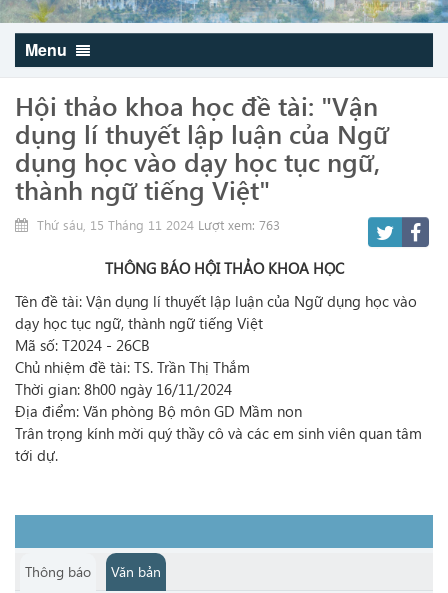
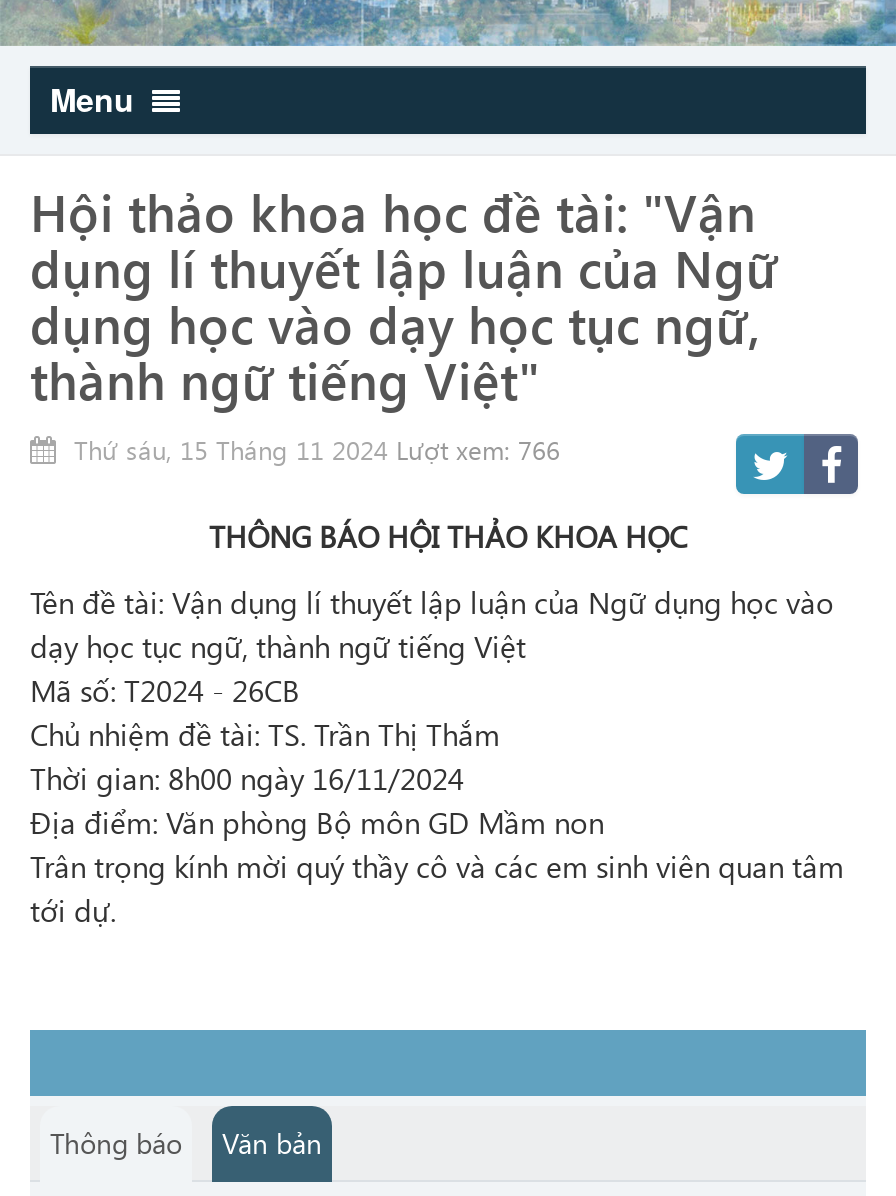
[33,216,280,233] Thứ sáu, 15 Tháng 11 2024 Lượt xem: 763 -> [66,432,560,466] Thứ sáu, 15 Tháng 11 2024 Lượt xem: 766

